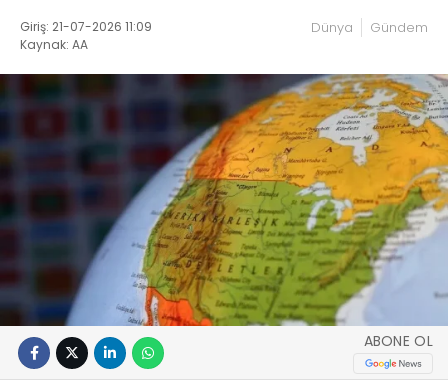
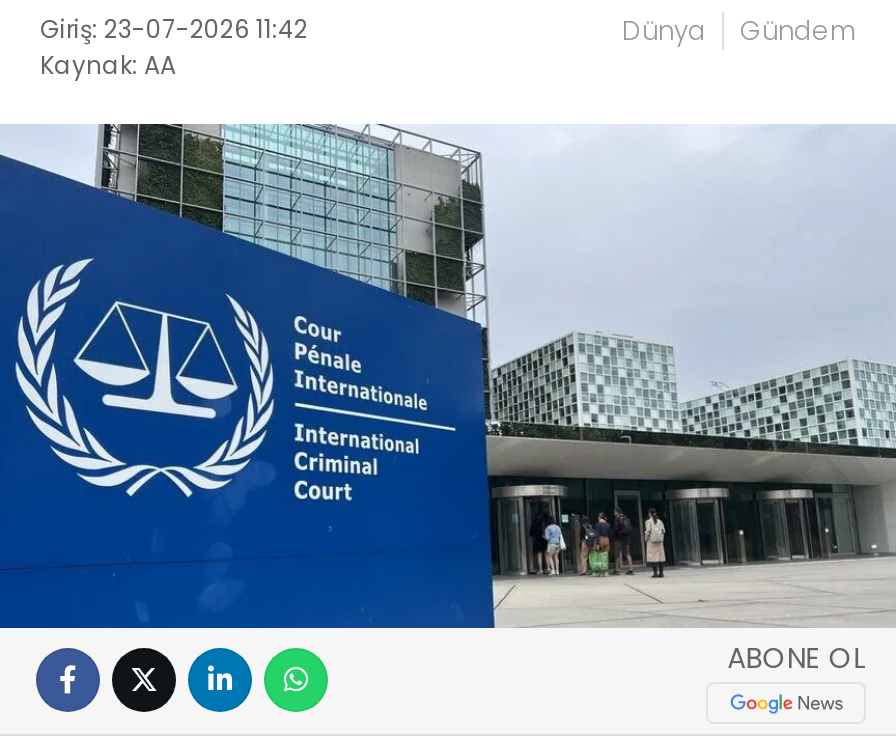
[20,18,152,35] Giriş: 21-07-2026 11:09 -> [40,12,308,46] Giriş: 23-07-2026 11:42
[3,73,445,327] [image] -> [6,124,890,630] [image]

